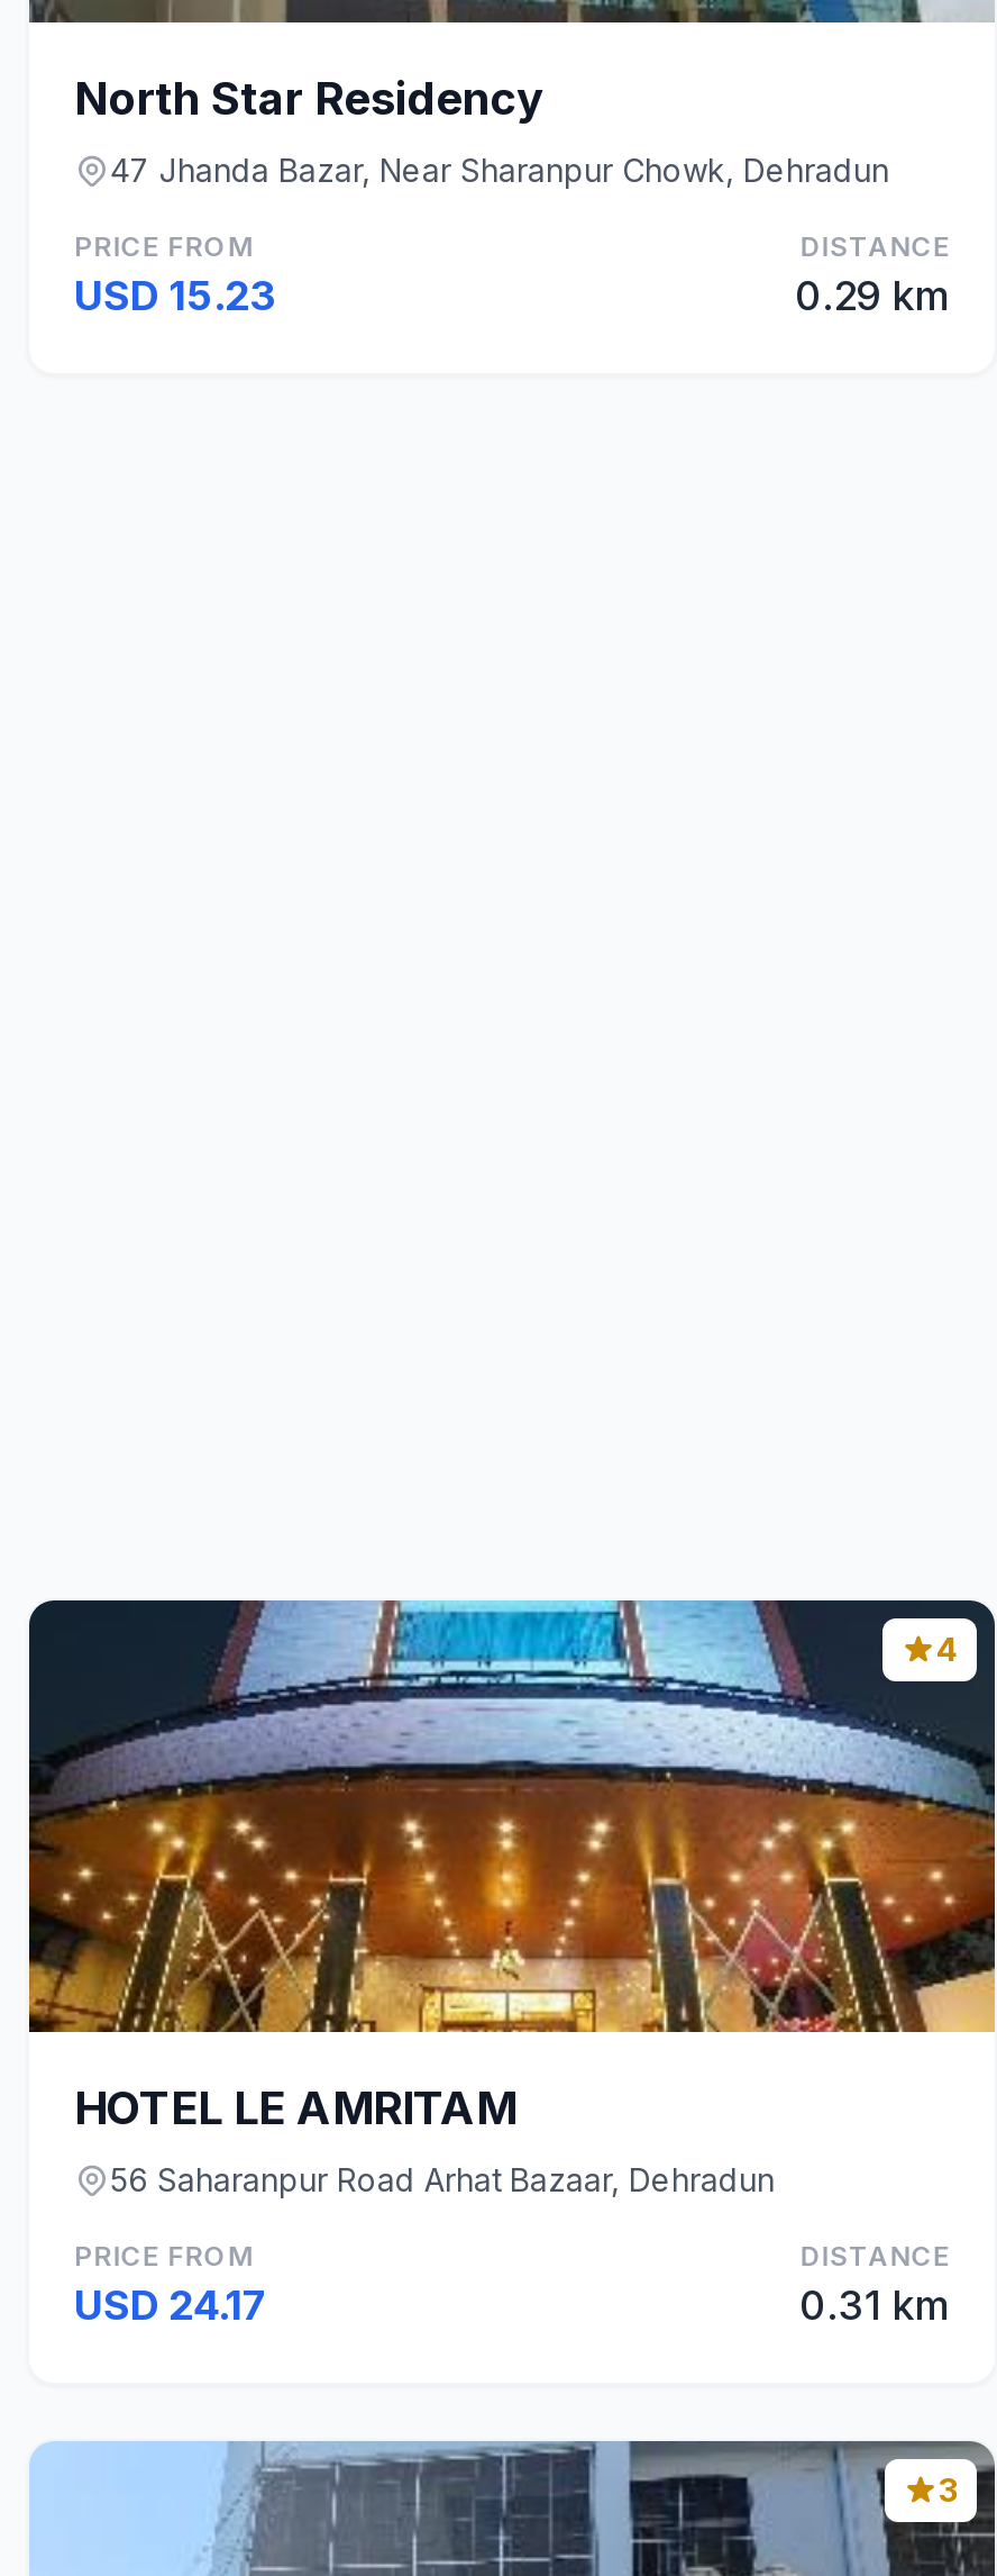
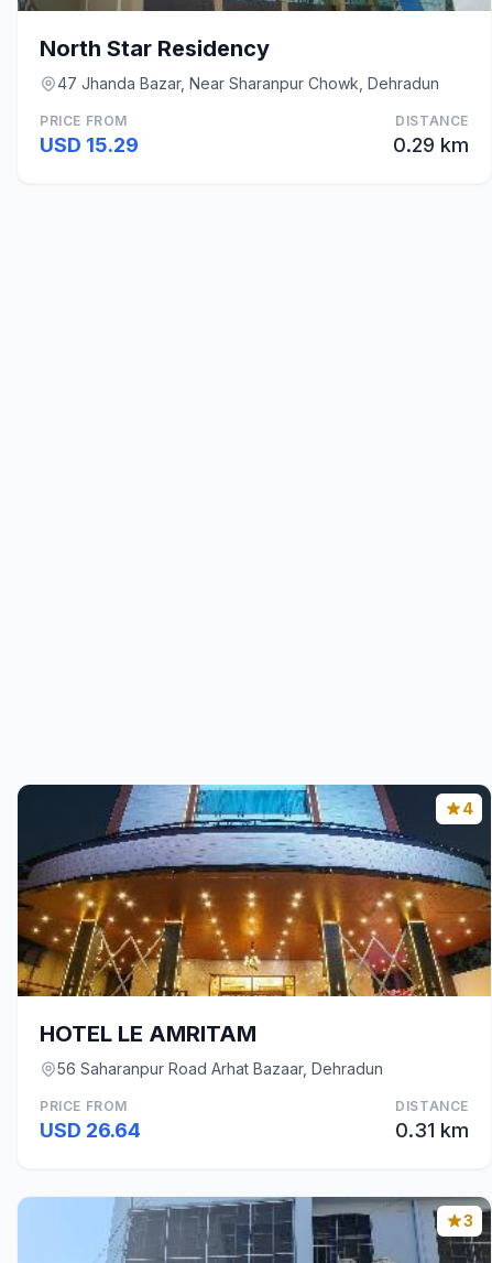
[74,272,276,319] USD 15.23 -> [40,133,139,156] USD 15.29
[74,2282,267,2329] USD 24.17 -> [40,1119,141,1142] USD 26.64

